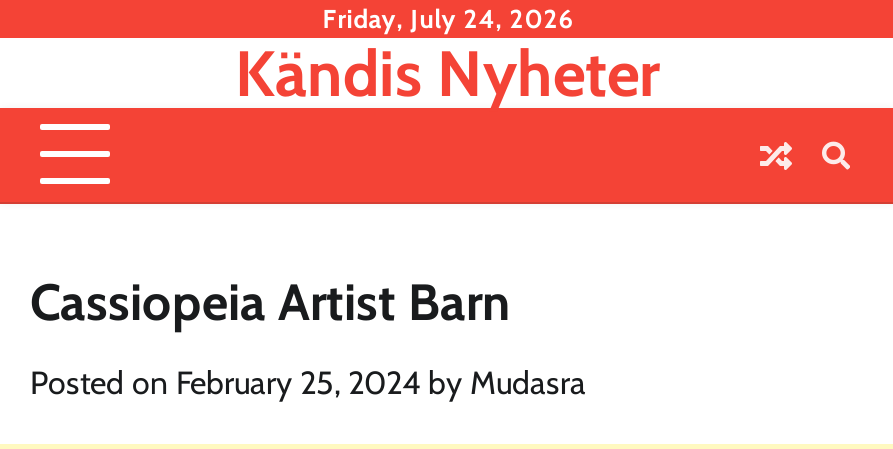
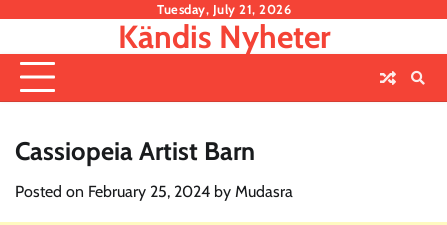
[322,4,574,34] Friday, July 24, 2026 -> [157,2,291,17] Tuesday, July 21, 2026

